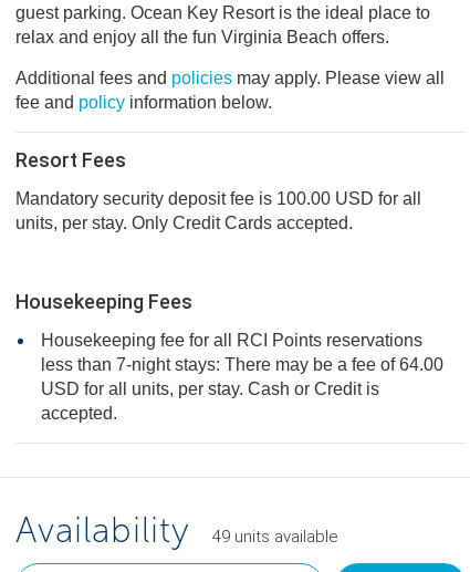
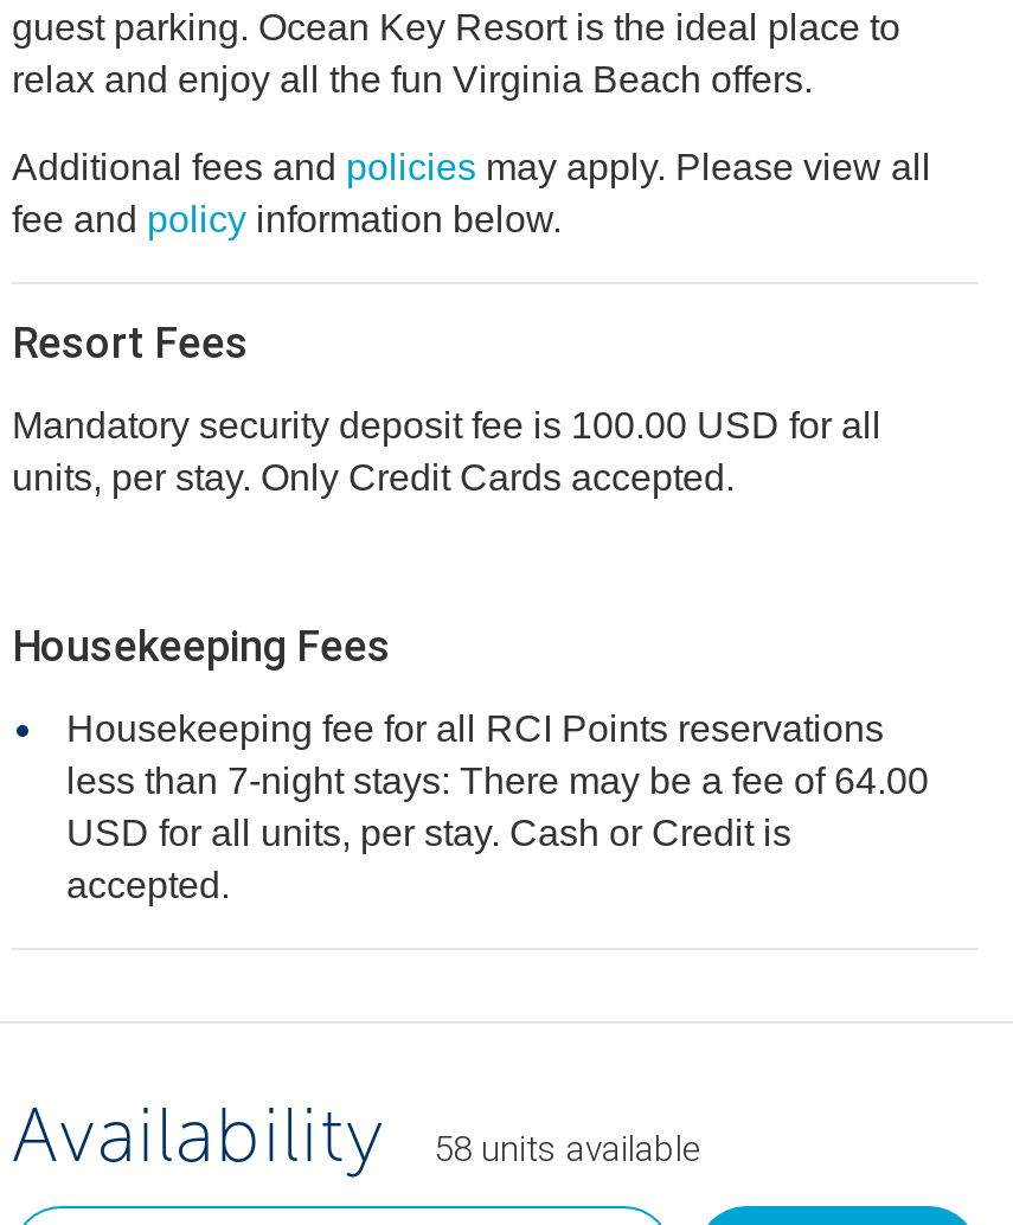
[212,527,338,547] 49 units available -> [434,1128,704,1171] 58 units available

